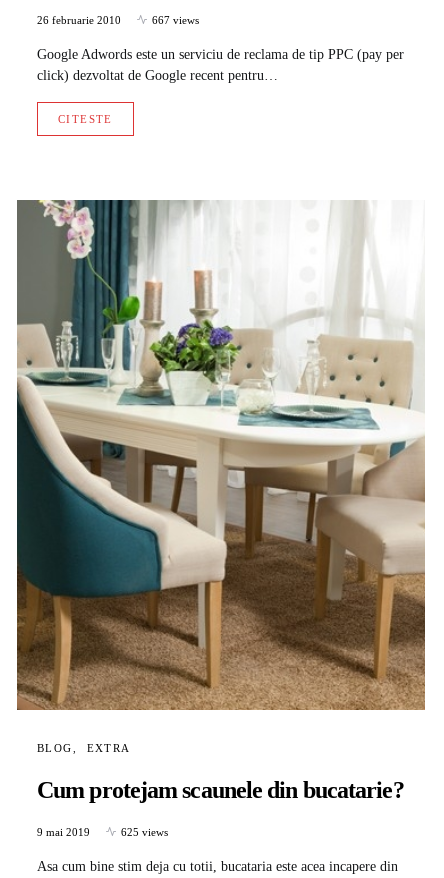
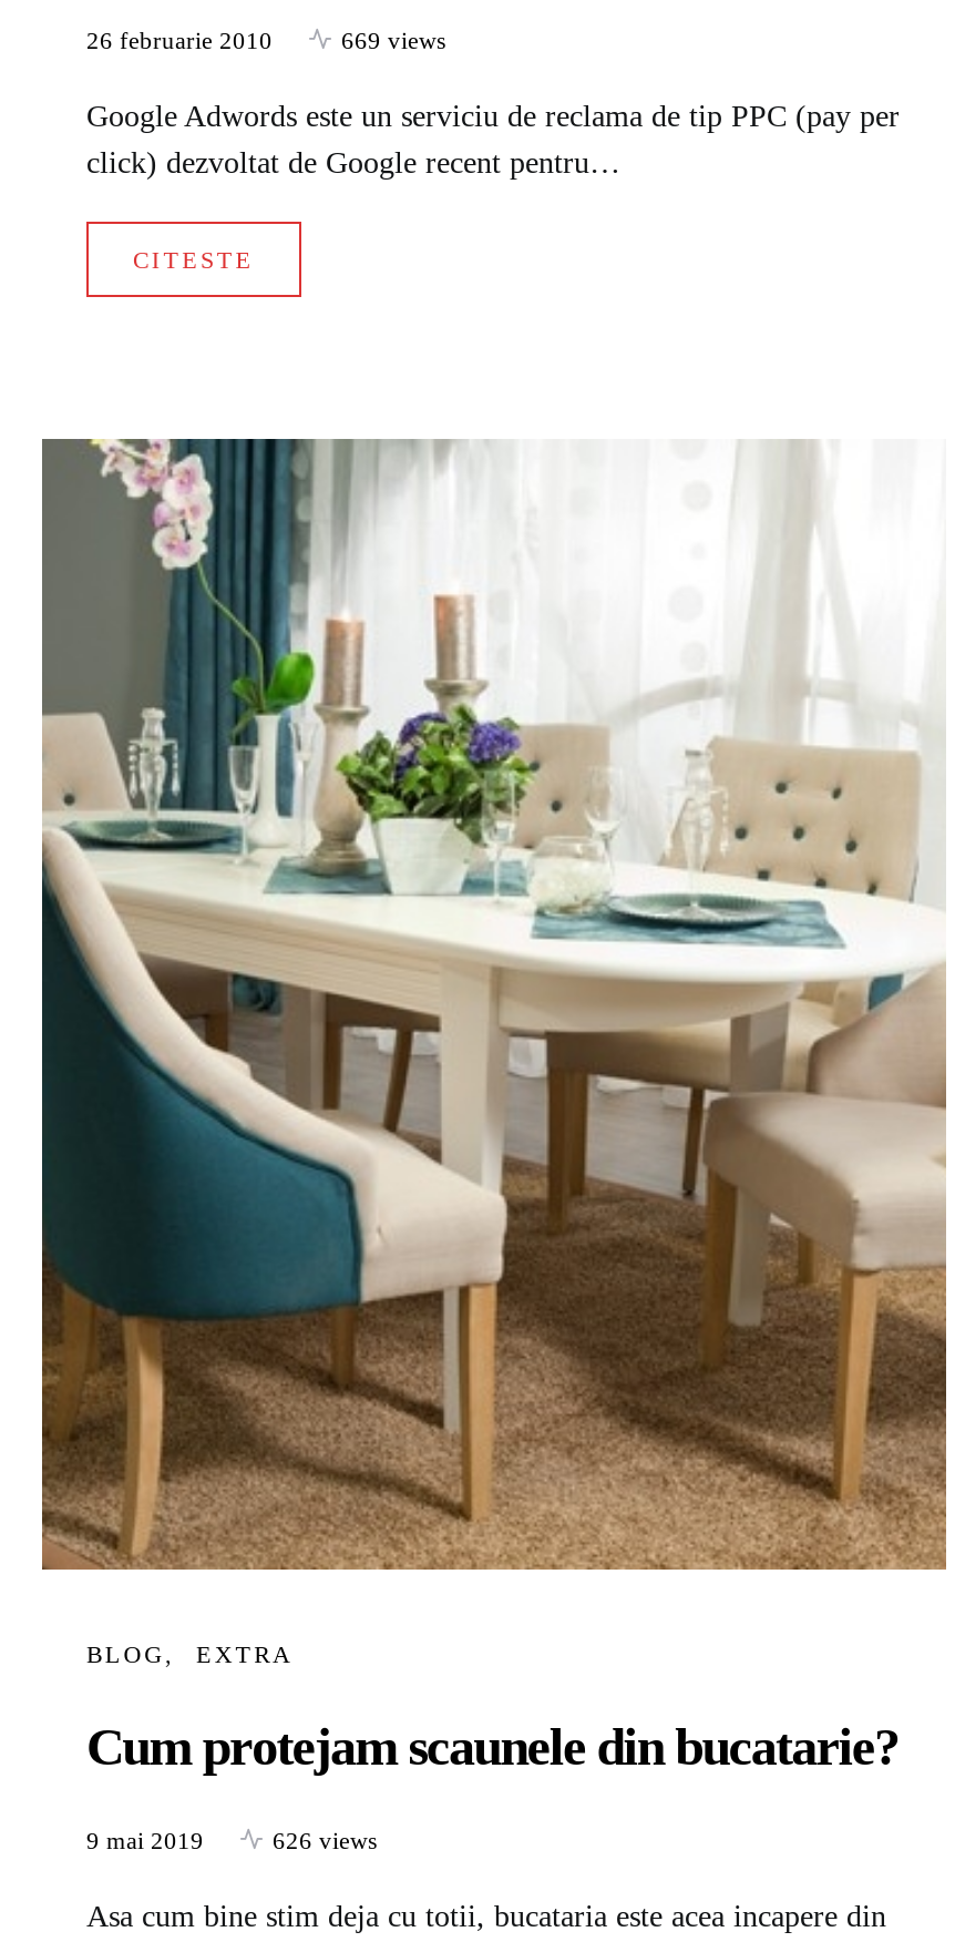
[152,14,199,26] 667 views -> [341,26,445,52] 669 views
[121,826,168,838] 625 views -> [273,1826,377,1852] 626 views

